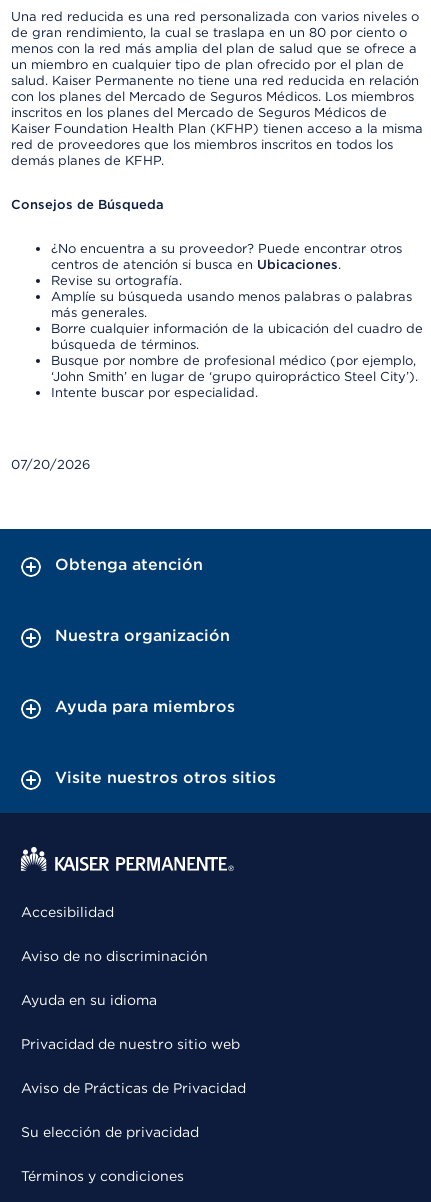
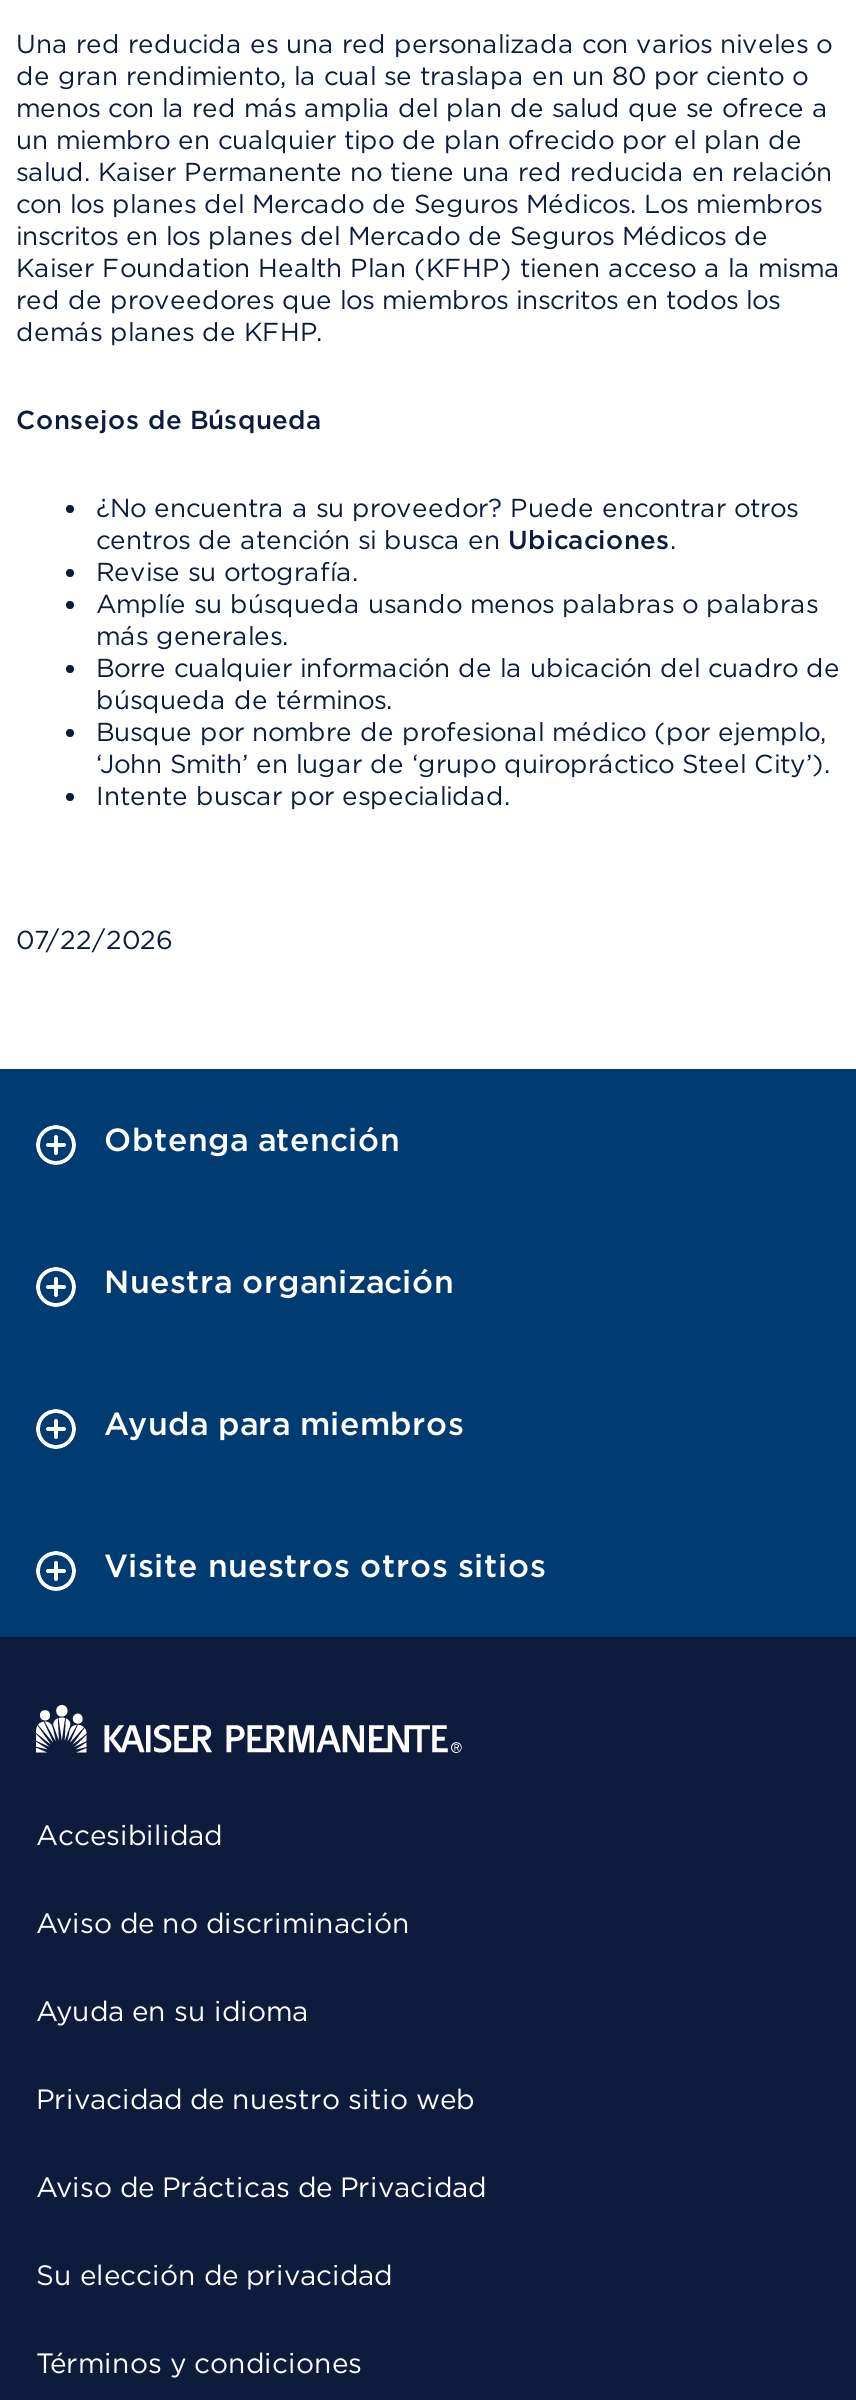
[11,457,90,472] 07/20/2026 -> [16,925,172,955] 07/22/2026

